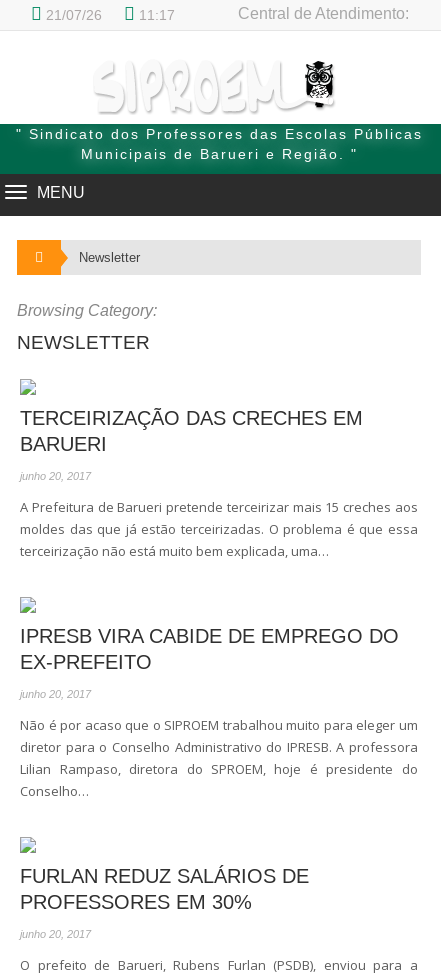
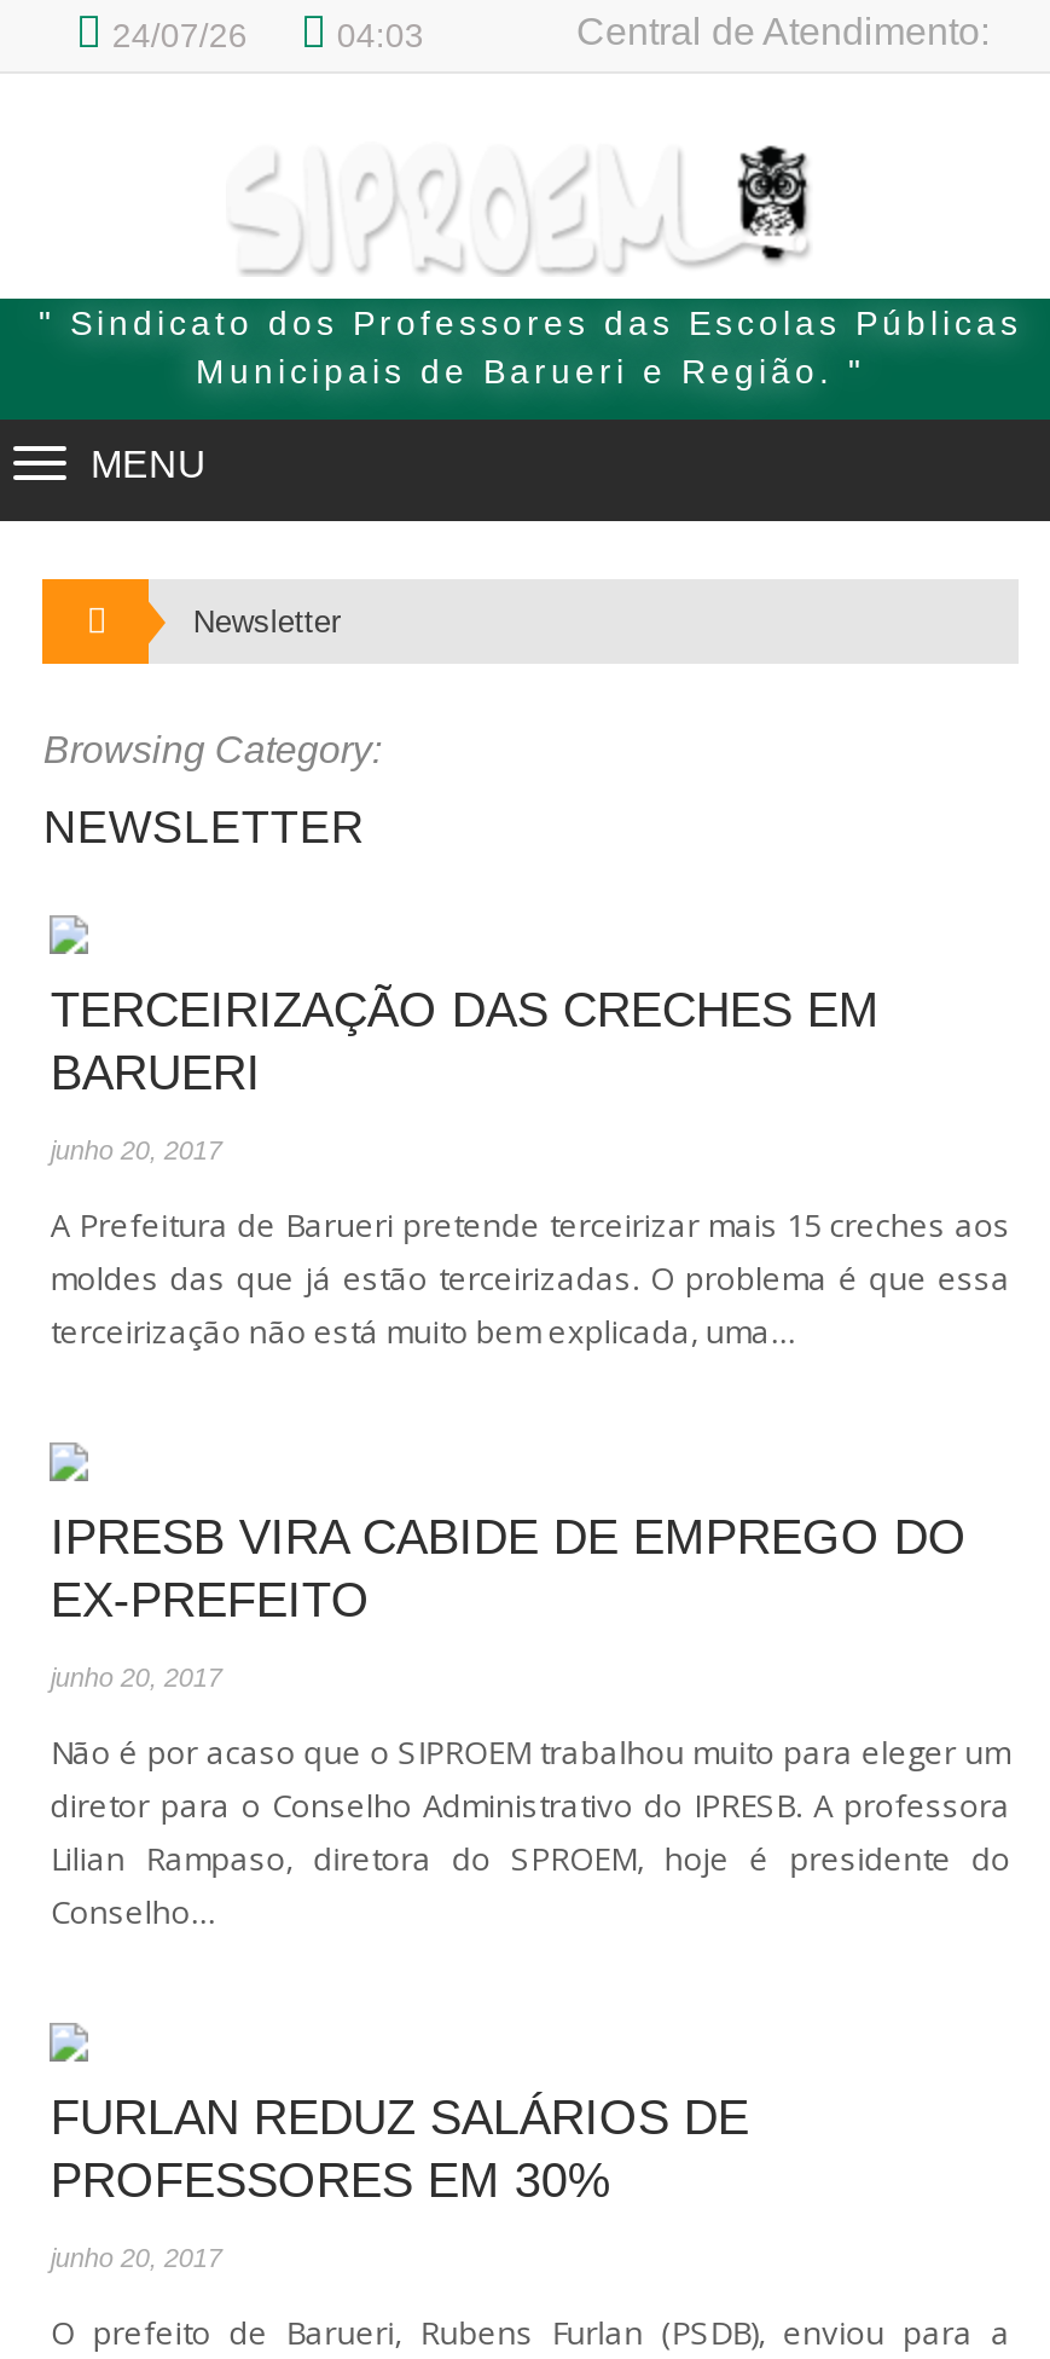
[42,7,106,23] 21/07/26 -> [102,16,257,54] 24/07/26
[135,7,175,23] 11:17 -> [327,16,424,54] 04:03

